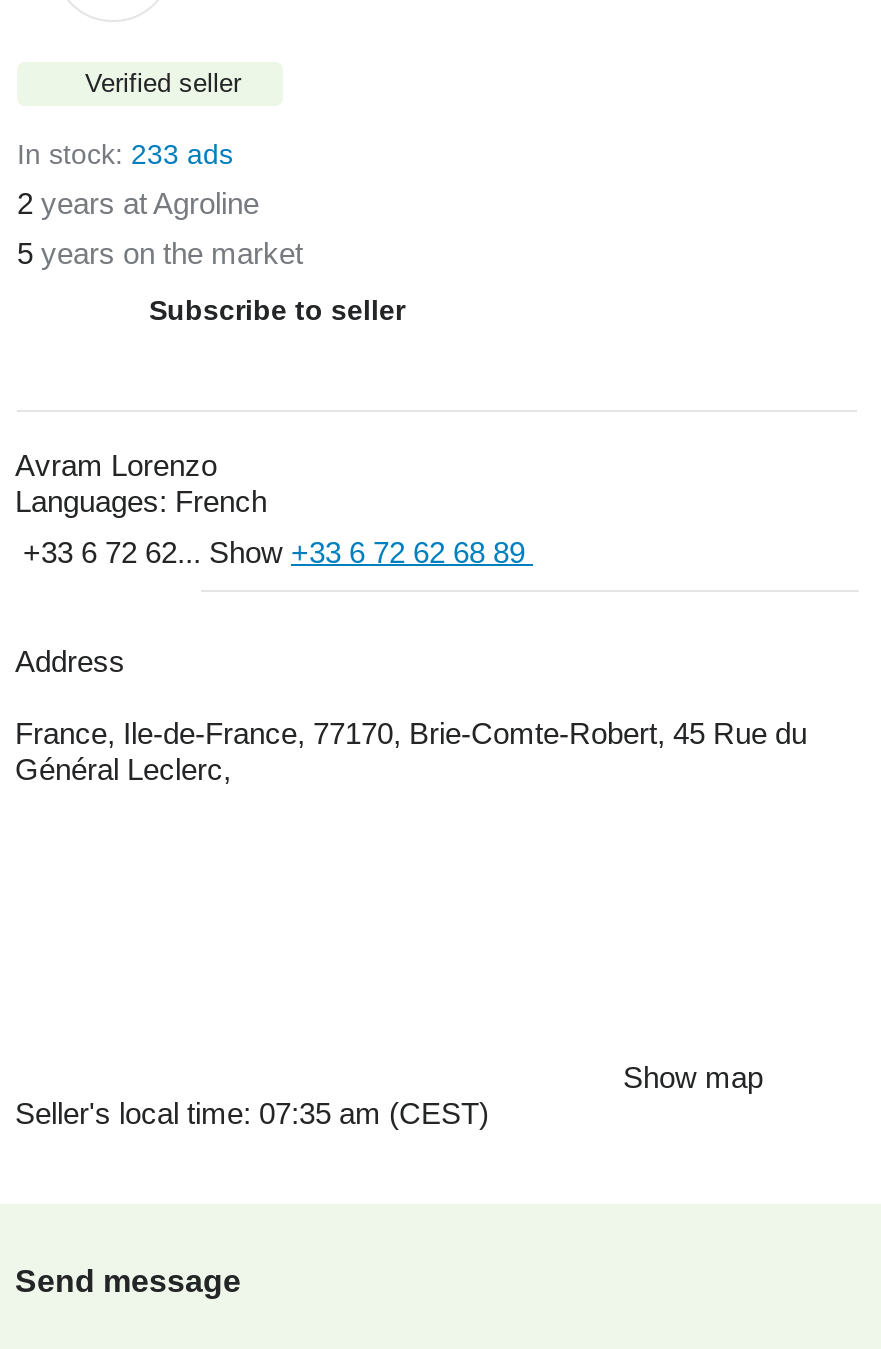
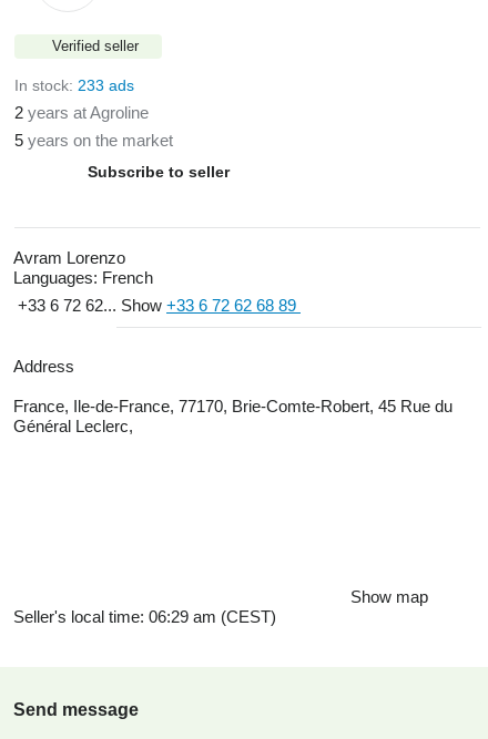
[15,1096,489,1130] Seller's local time: 07:35 am (CEST) -> [13,607,276,626] Seller's local time: 06:29 am (CEST)

